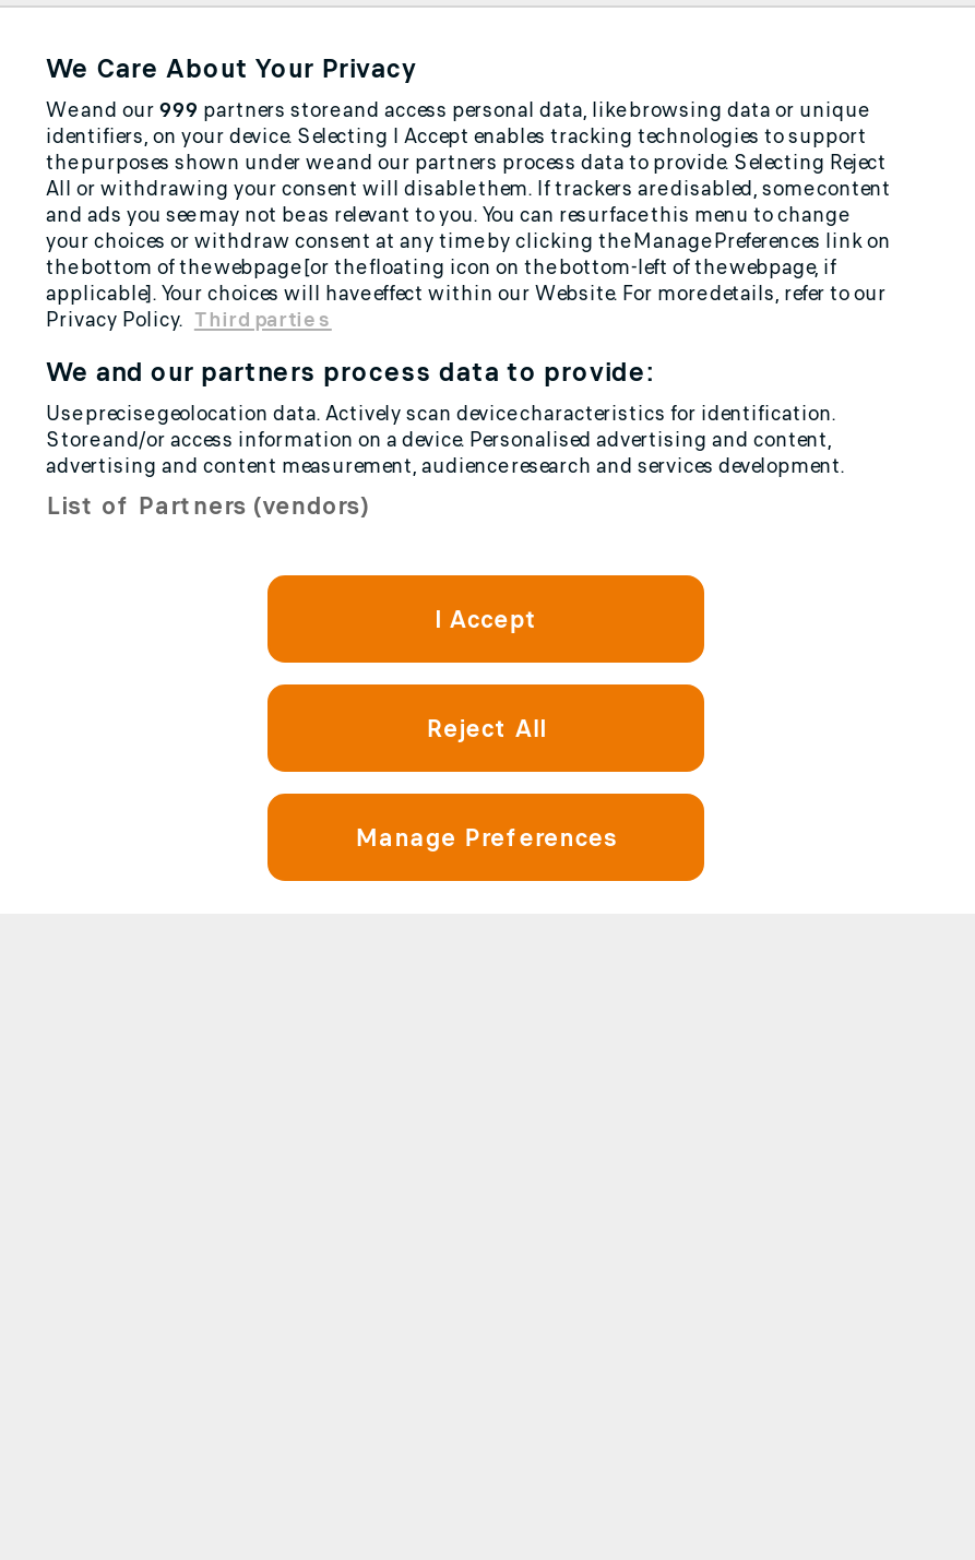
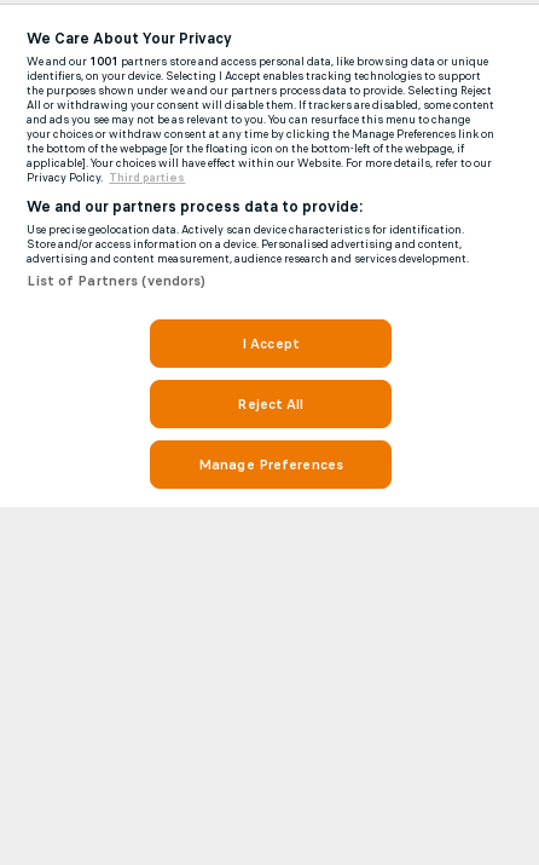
[46,97,867,123] We and our 999 partners store and access personal data, like browsing data or unique -> [27,54,489,69] We and our 1001 partners store and access personal data, like browsing data or unique

